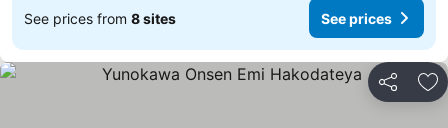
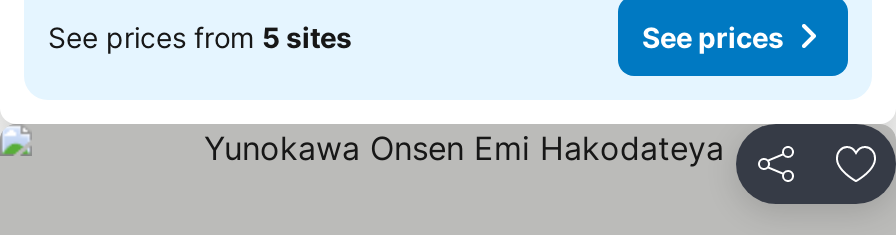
[24,9,176,26] See prices from 8 sites -> [48,19,352,53] See prices from 5 sites

